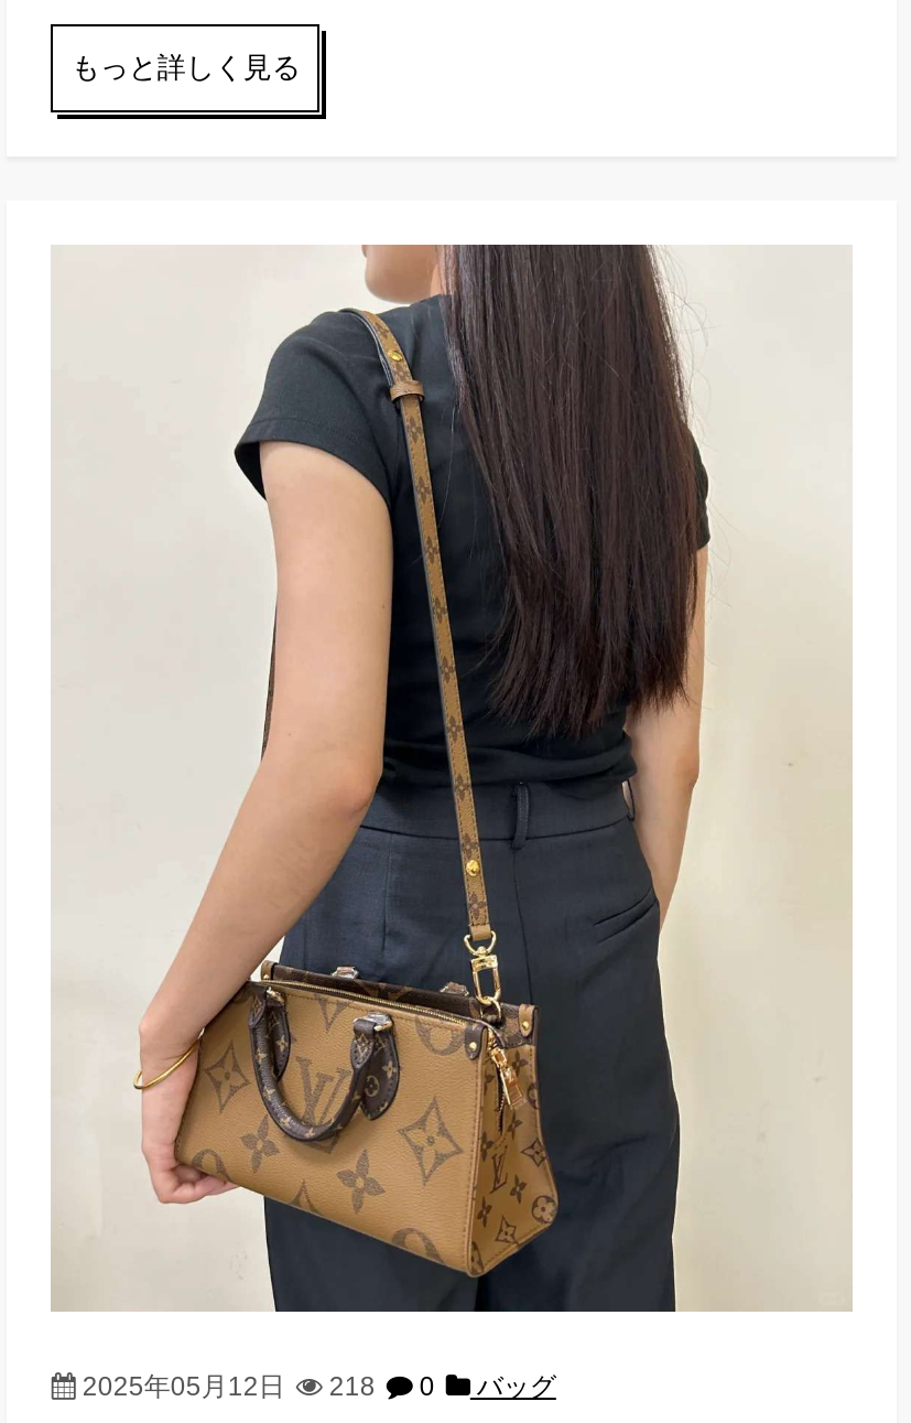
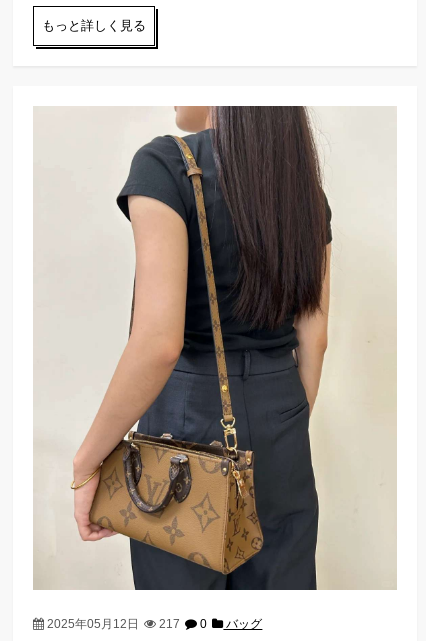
[76,1372,556,1403] 2025年05月12日 218 0 バッグ -> [44,617,262,631] 2025年05月12日 217 0 バッグ

